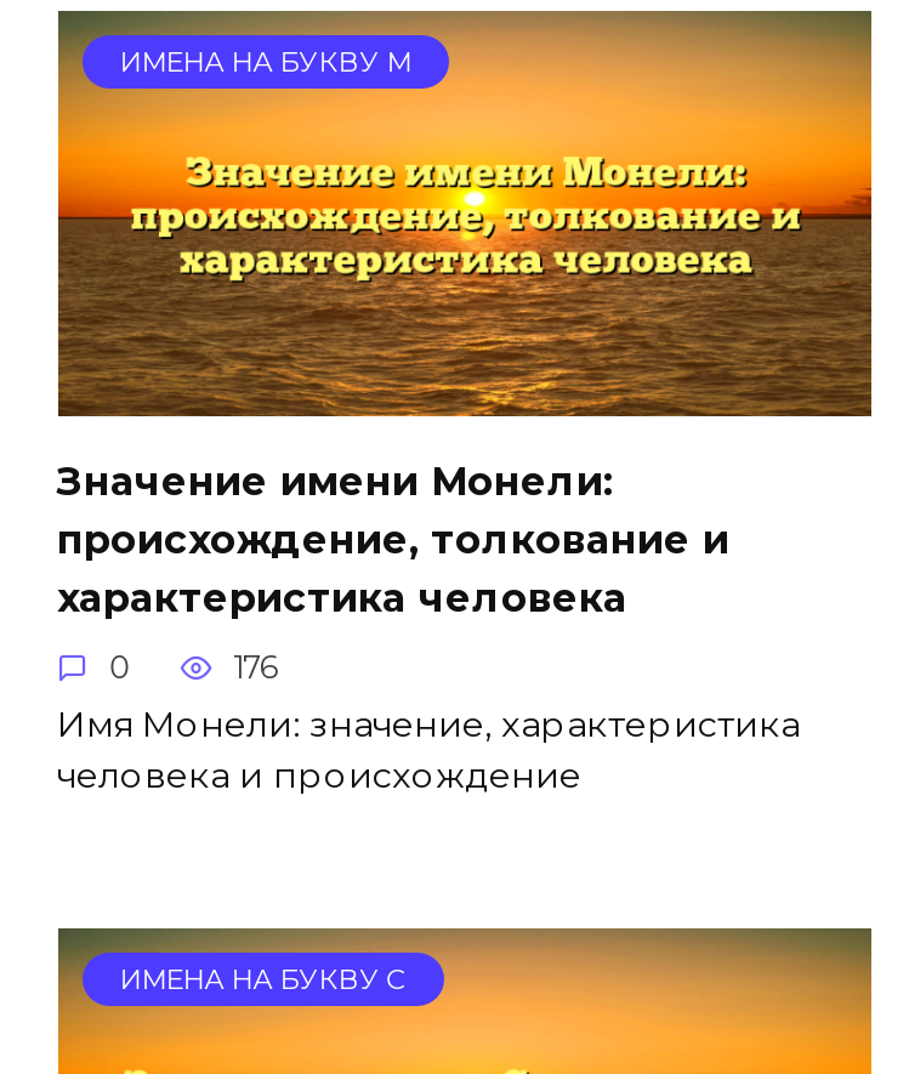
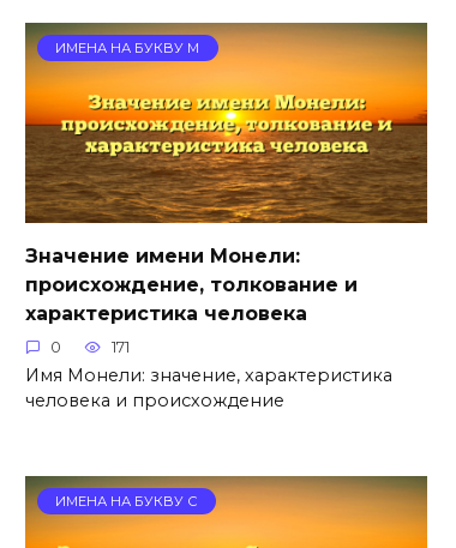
[233,650,279,687] 176 -> [112,339,130,357] 171

